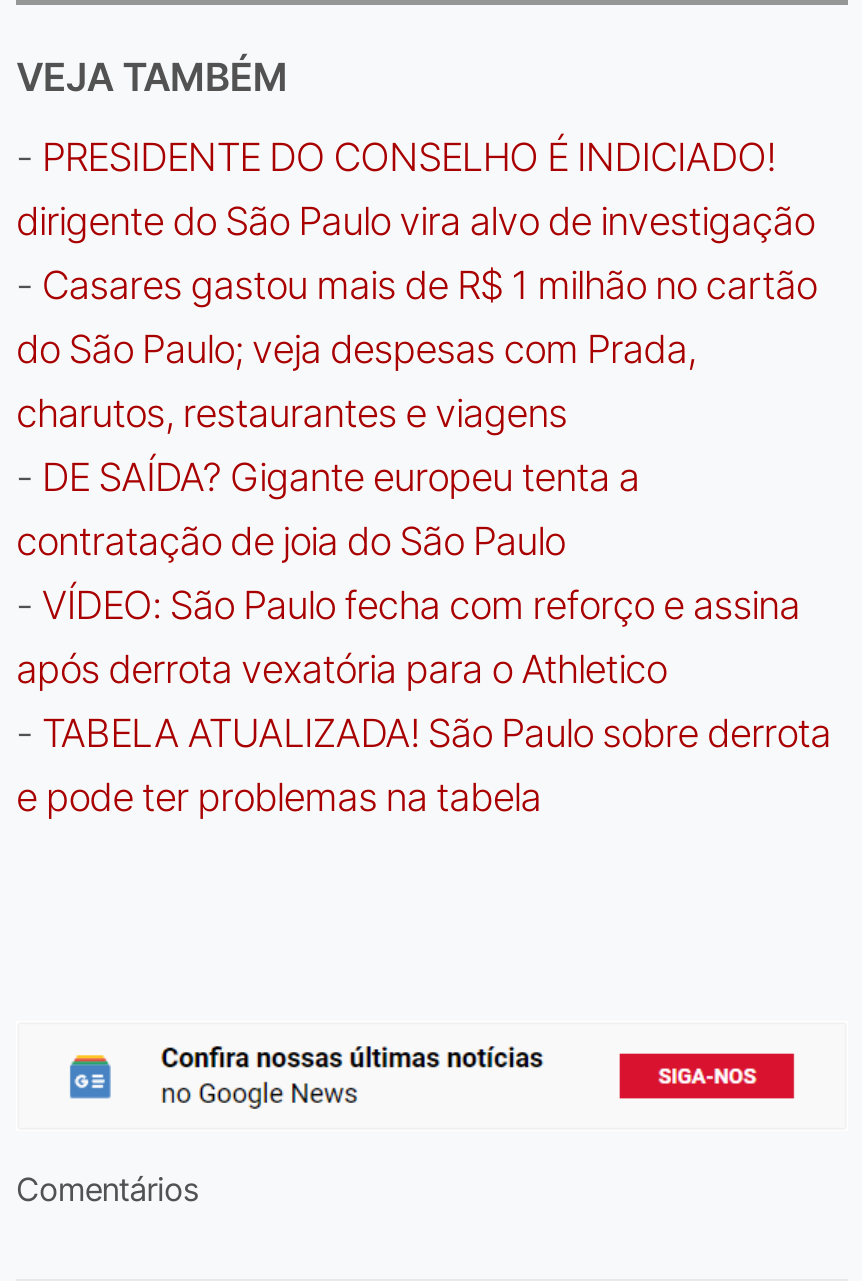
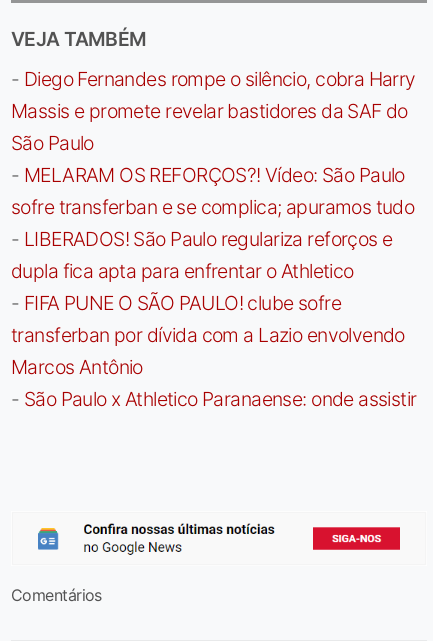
[16,132,831,820] - PRESIDENTE DO CONSELHO É INDICIADO! | dirigente do São Paulo vira alvo de investigação | - Casares gastou mais de R$ 1 milhão no cartão | do São Paulo; veja despesas com Prada, | charutos, restaurantes e viagens | - DE SAÍDA? Gigante europeu tenta a | contratação de joia do São Paulo | - VÍDEO: São Paulo fecha com reforço e assina | após derrota vexatória para o Athletico | - TABELA ATUALIZADA! São Paulo sobre derrota | e pode ter problemas na tabela -> [11,67,416,411] - Diego Fernandes rompe o silêncio, cobra Harry | Massis e promete revelar bastidores da SAF do | São Paulo | - MELARAM OS REFORÇOS?! Vídeo: São Paulo | sofre transferban e se complica; apuramos tudo | - LIBERADOS! São Paulo regulariza reforços e | dupla fica apta para enfrentar o Athletico | - FIFA PUNE O SÃO PAULO! clube sofre | transferban por dívida com a Lazio envolvendo | Marcos Antônio | - São Paulo x Athletico Paranaense: onde assistir

